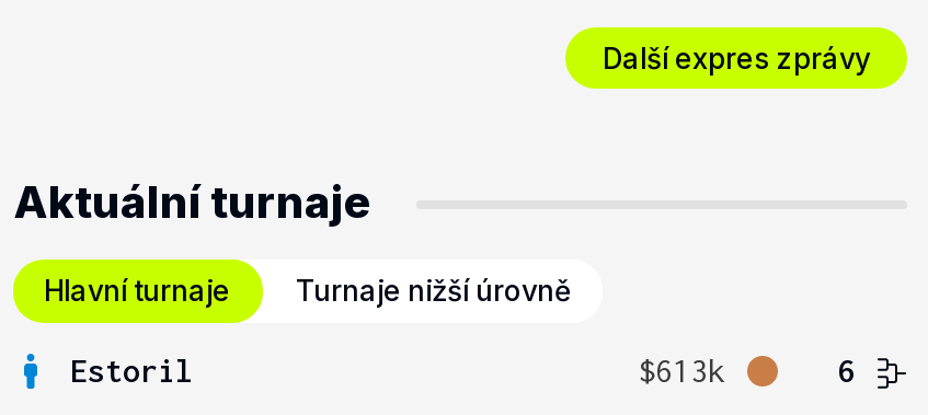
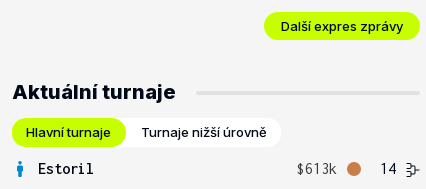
[837,351,855,389] 6 -> [380,160,396,177] 14

